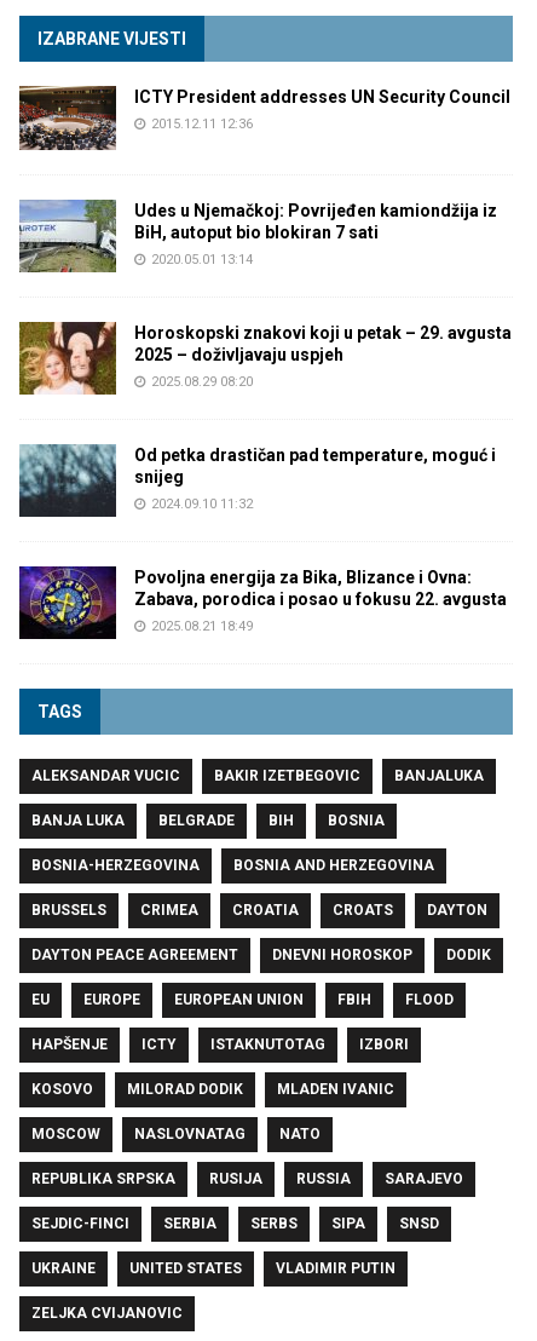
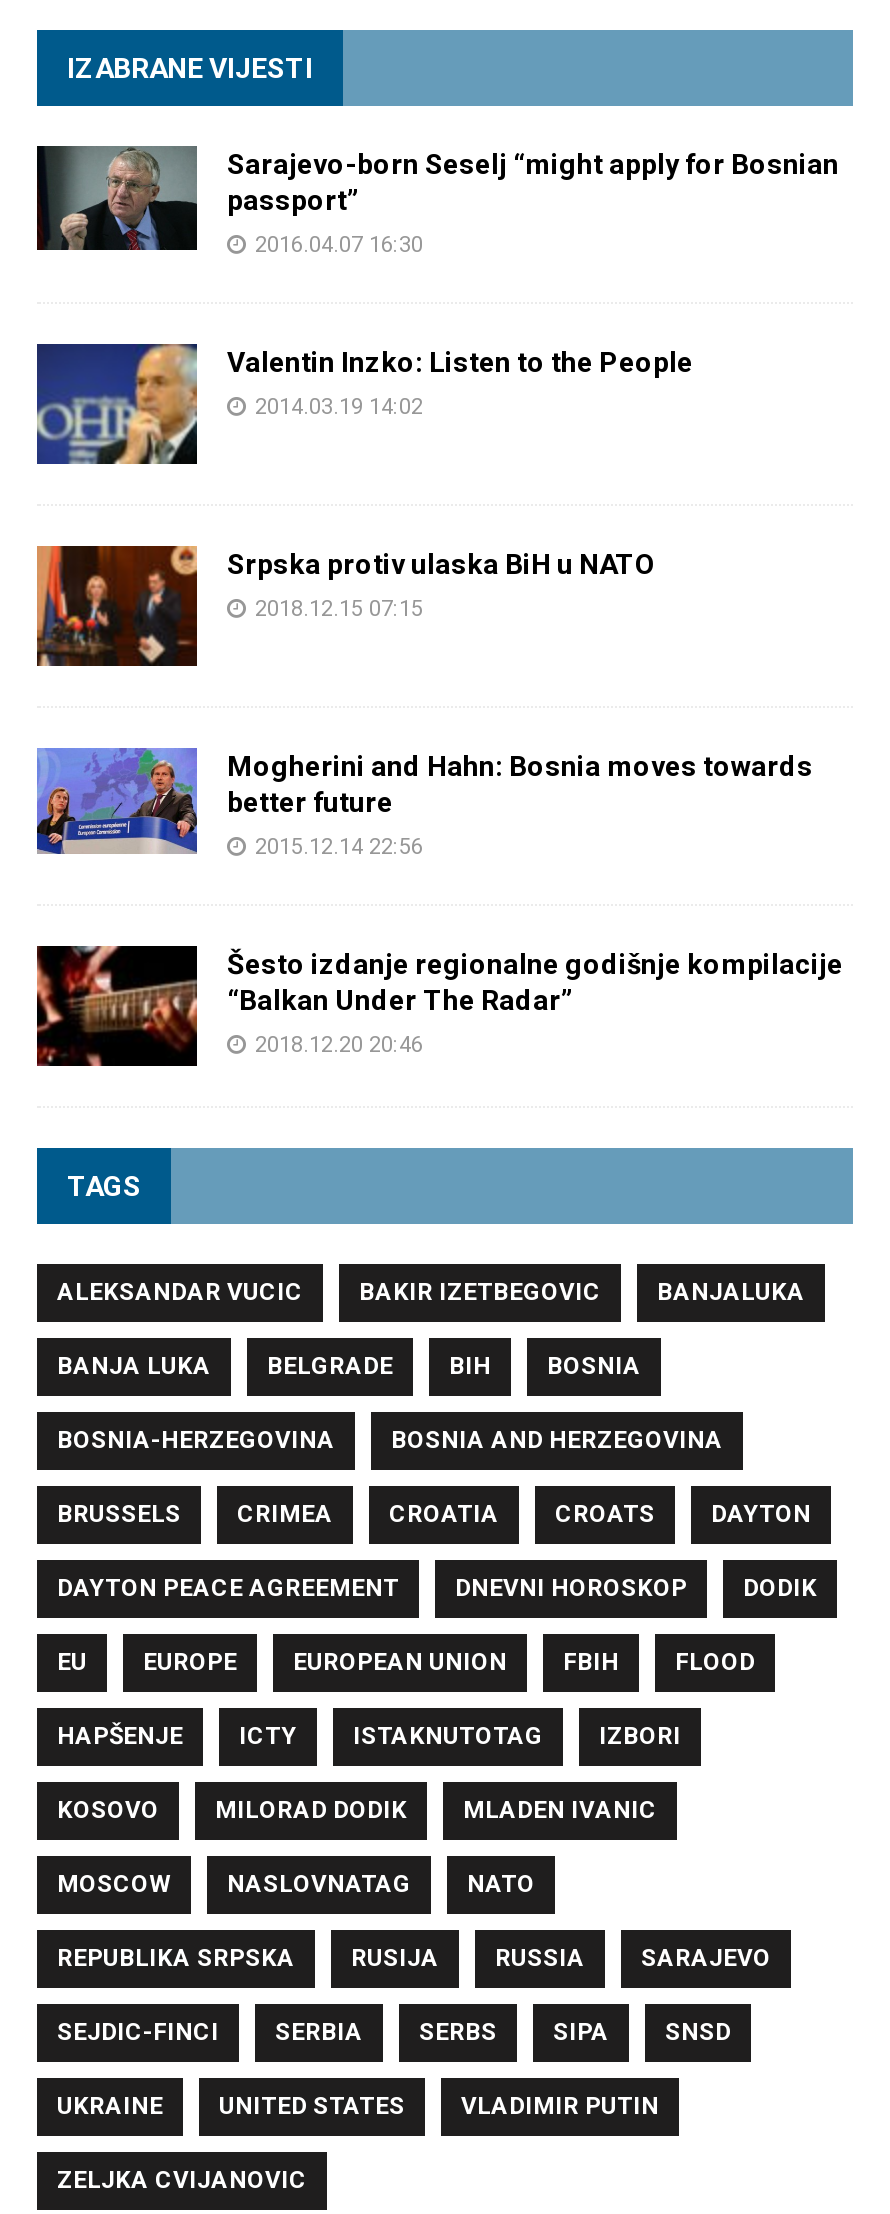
[18,85,510,151] [image] | ICTY President addresses UN Security Council -> [37,144,839,250] [image] | Sarajevo-born Seselj “might apply for Bosnian | passport”
[151,116,253,132] 2015.12.11 12:36 -> [255,232,423,258] 2016.04.07 16:30
[18,198,497,275] [image] | Udes u Njemačkoj: Povrijeđen kamiondžija iz | BiH, autoput bio blokiran 7 sati -> [35,340,693,466] [image] | Valentin Inzko: Listen to the People
[151,251,253,267] 2020.05.01 13:14 -> [255,394,423,420] 2014.03.19 14:02
[18,321,512,397] [image] | Horoskopski znakovi koji u petak – 29. avgusta | 2025 – doživljavaju uspjeh -> [37,542,655,668] [image] | Srpska protiv ulaska BiH u NATO
[151,374,253,389] 2025.08.29 08:20 -> [255,596,423,622] 2018.12.15 07:15
[18,443,496,518] [image] | Od petka drastičan pad temperature, moguć i | snijeg -> [35,744,813,858] [image] | Mogherini and Hahn: Bosnia moves towards | better future
[151,496,253,512] 2024.09.10 11:32 -> [255,834,423,860] 2015.12.14 22:56
[18,565,507,640] [image] | Povoljna energija za Bika, Blizance i Ovna: | Zabava, porodica i posao u fokusu 22. avgusta -> [35,944,843,1068] [image] | Šesto izdanje regionalne godišnje kompilacije | “Balkan Under The Radar”
[151,618,253,634] 2025.08.21 18:49 -> [255,1032,423,1058] 2018.12.20 20:46

